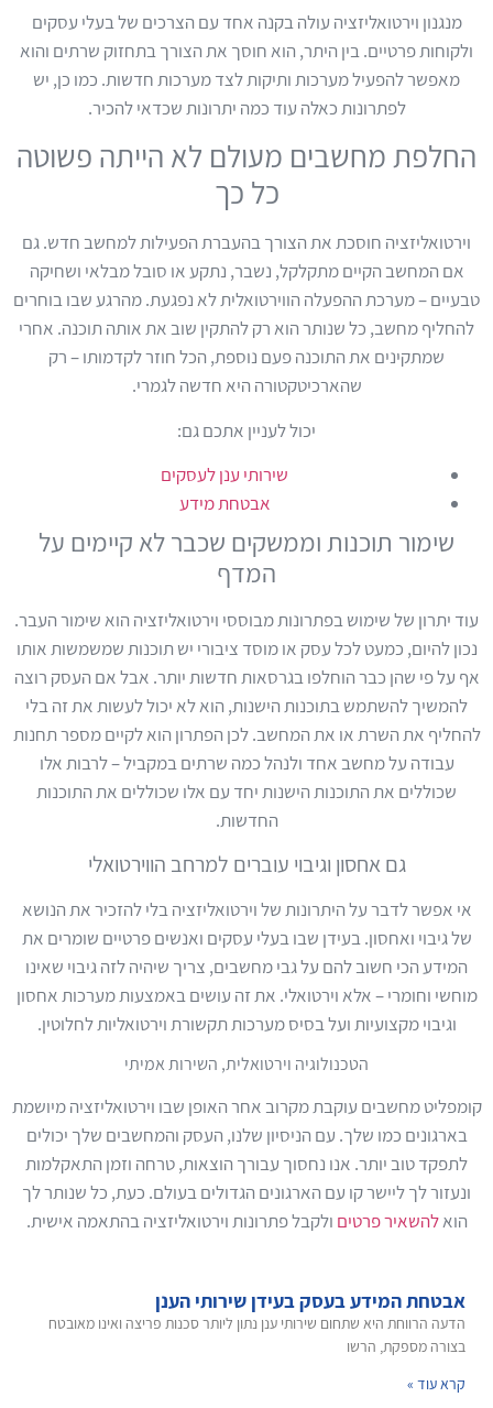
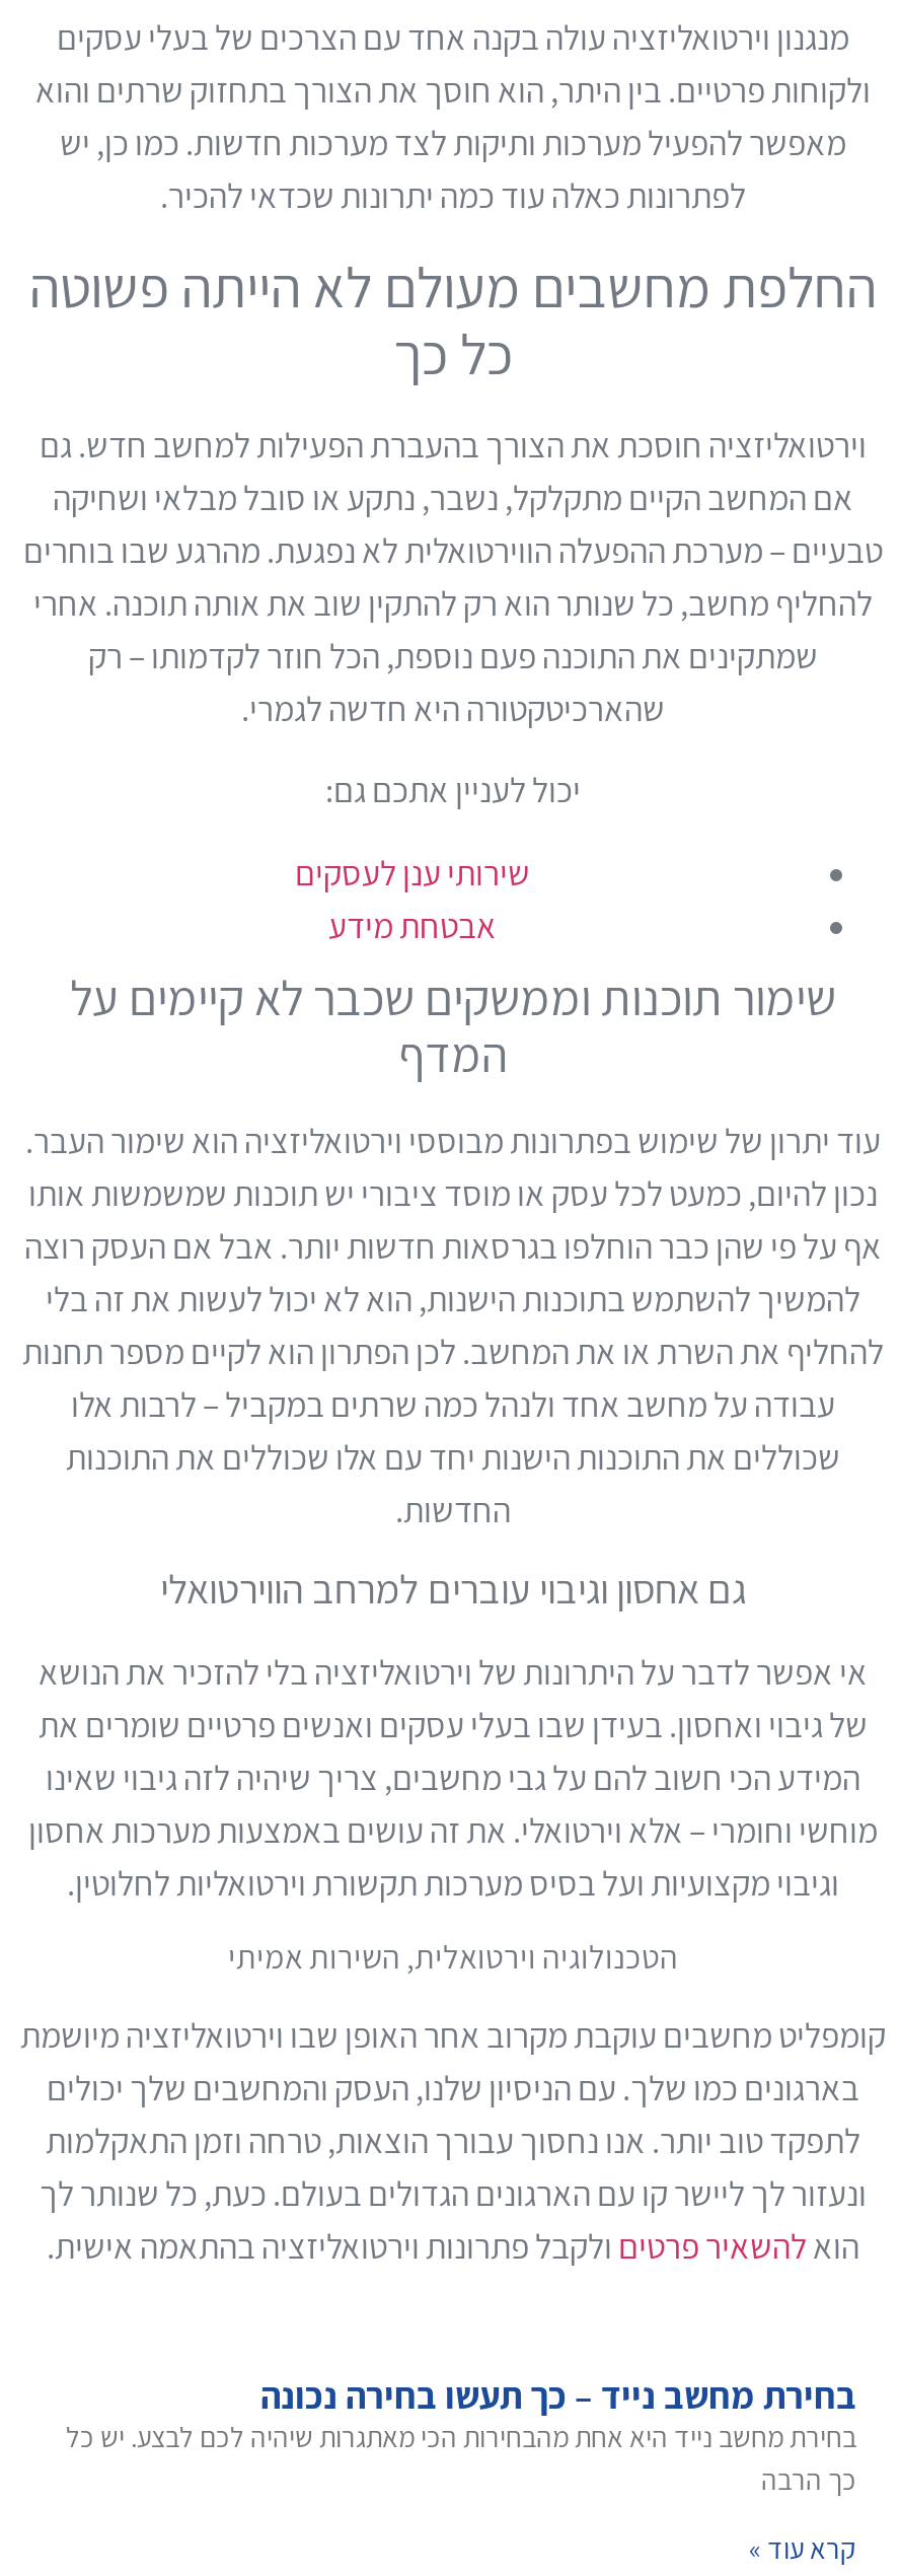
[48,1288,465,1357] אבטחת המידע בעסק בעידן שירותי הענן | הדעה הרווחת היא שתחום שירותי ענן נתון ליותר סכנות פריצה ואינו מאובטח | בצורה מספקת, הרשו -> [66,2372,856,2498] בחירת מחשב נייד – כך תעשו בחירה נכונה | בחירת מחשב נייד היא אחת מהבחירות הכי מאתגרות שיהיה לכם לבצע. יש כל | כך הרבה

